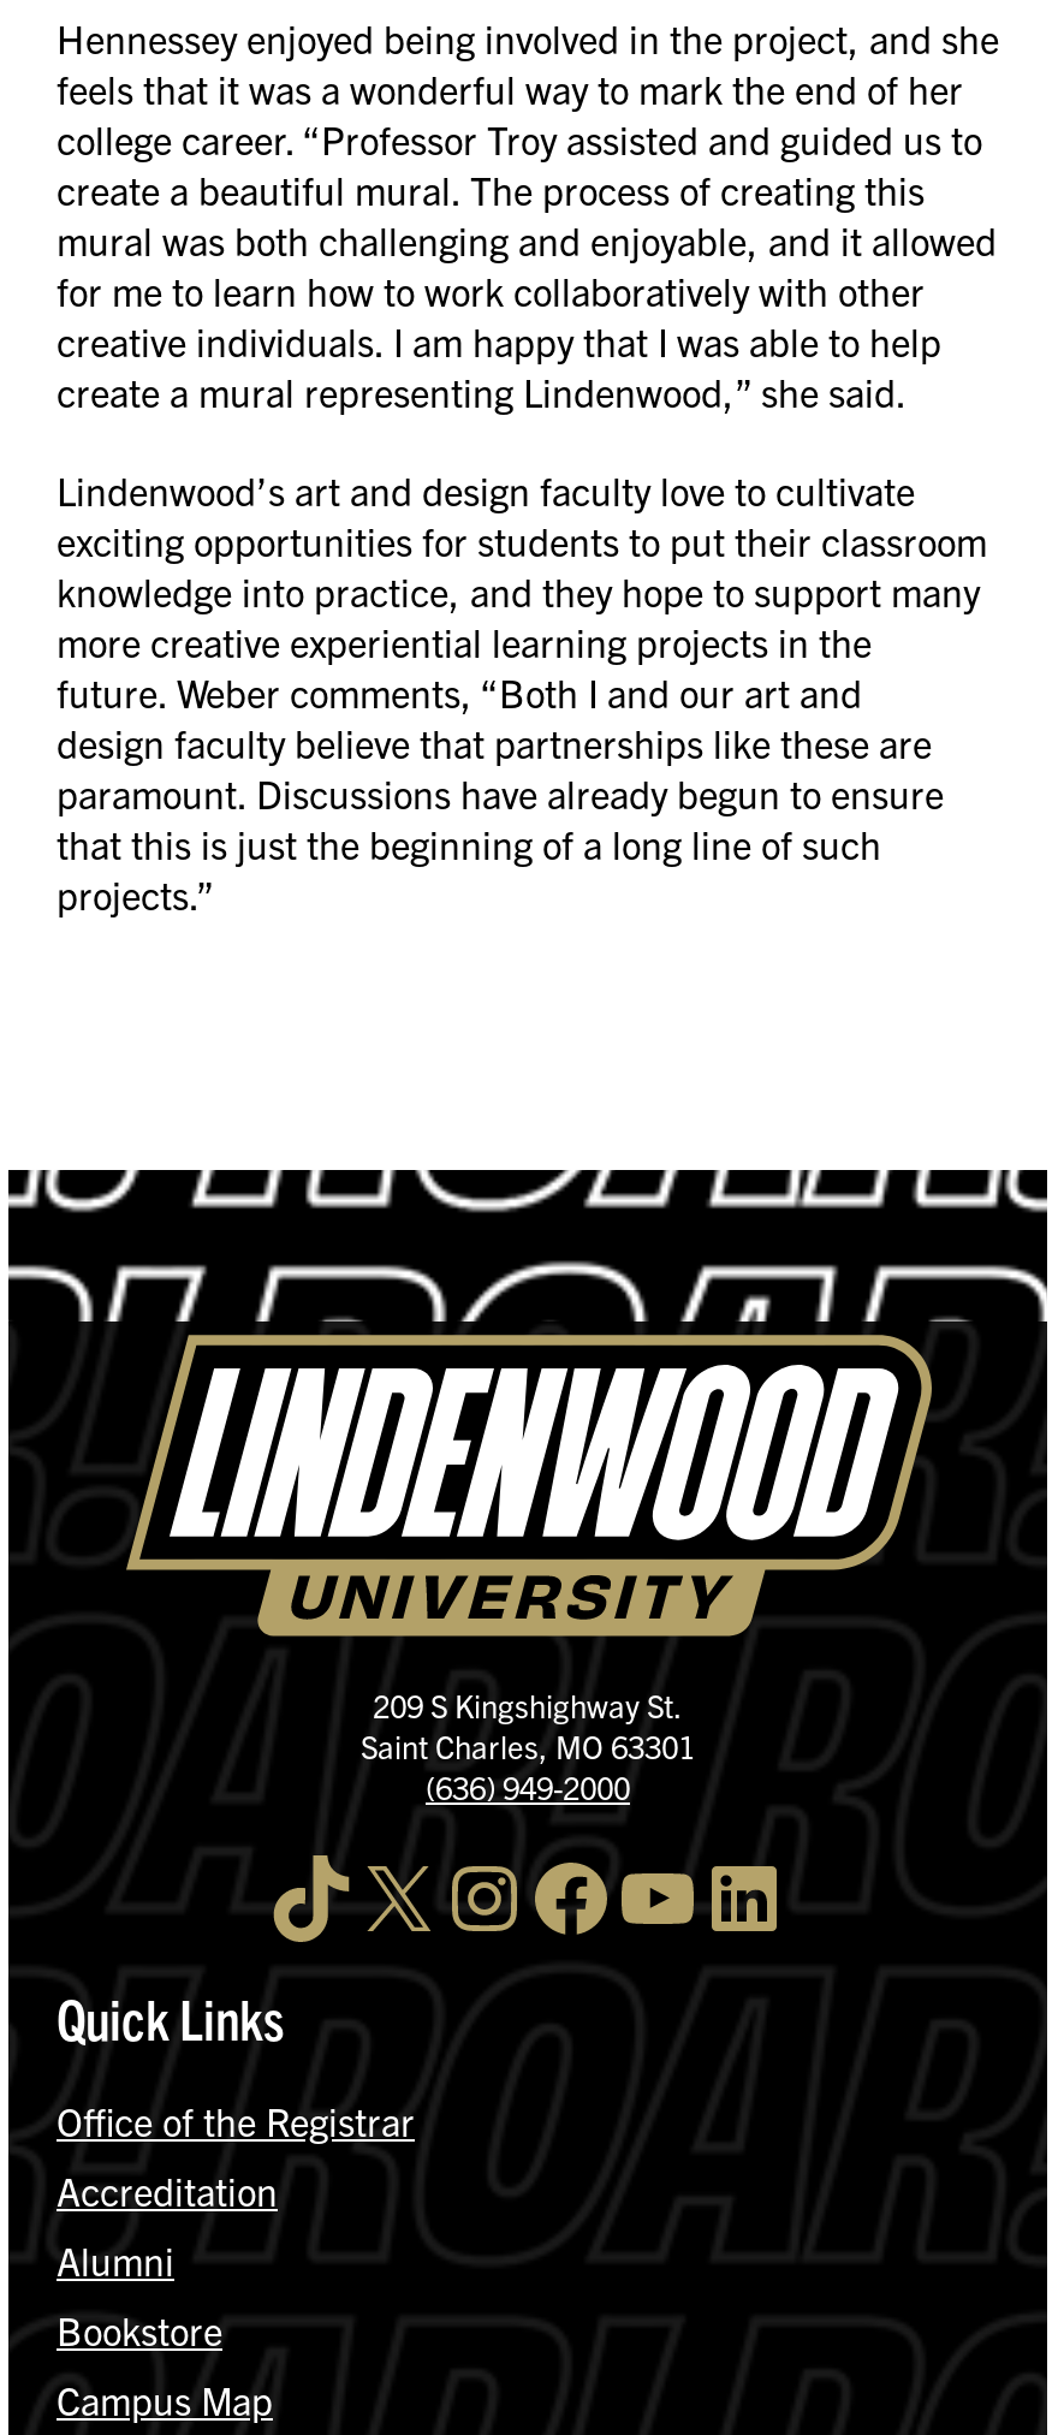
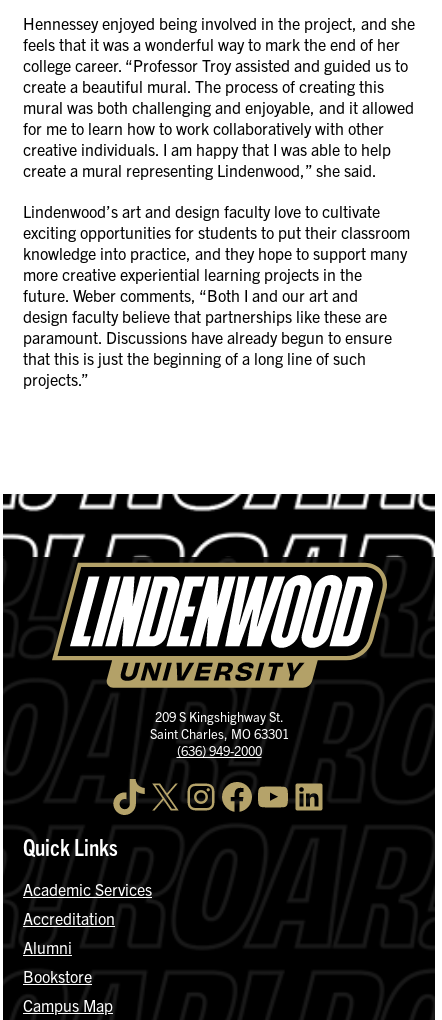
[57,2096,415,2144] Office of the Registrar -> [23,879,152,899] Academic Services

